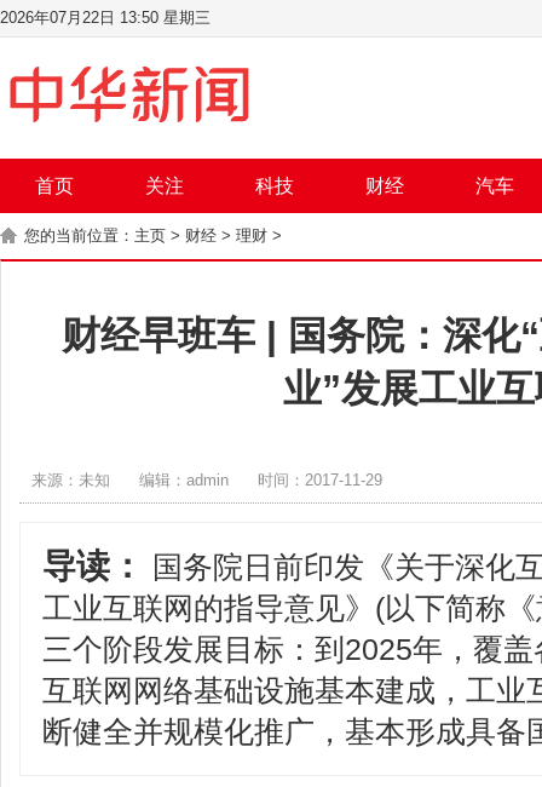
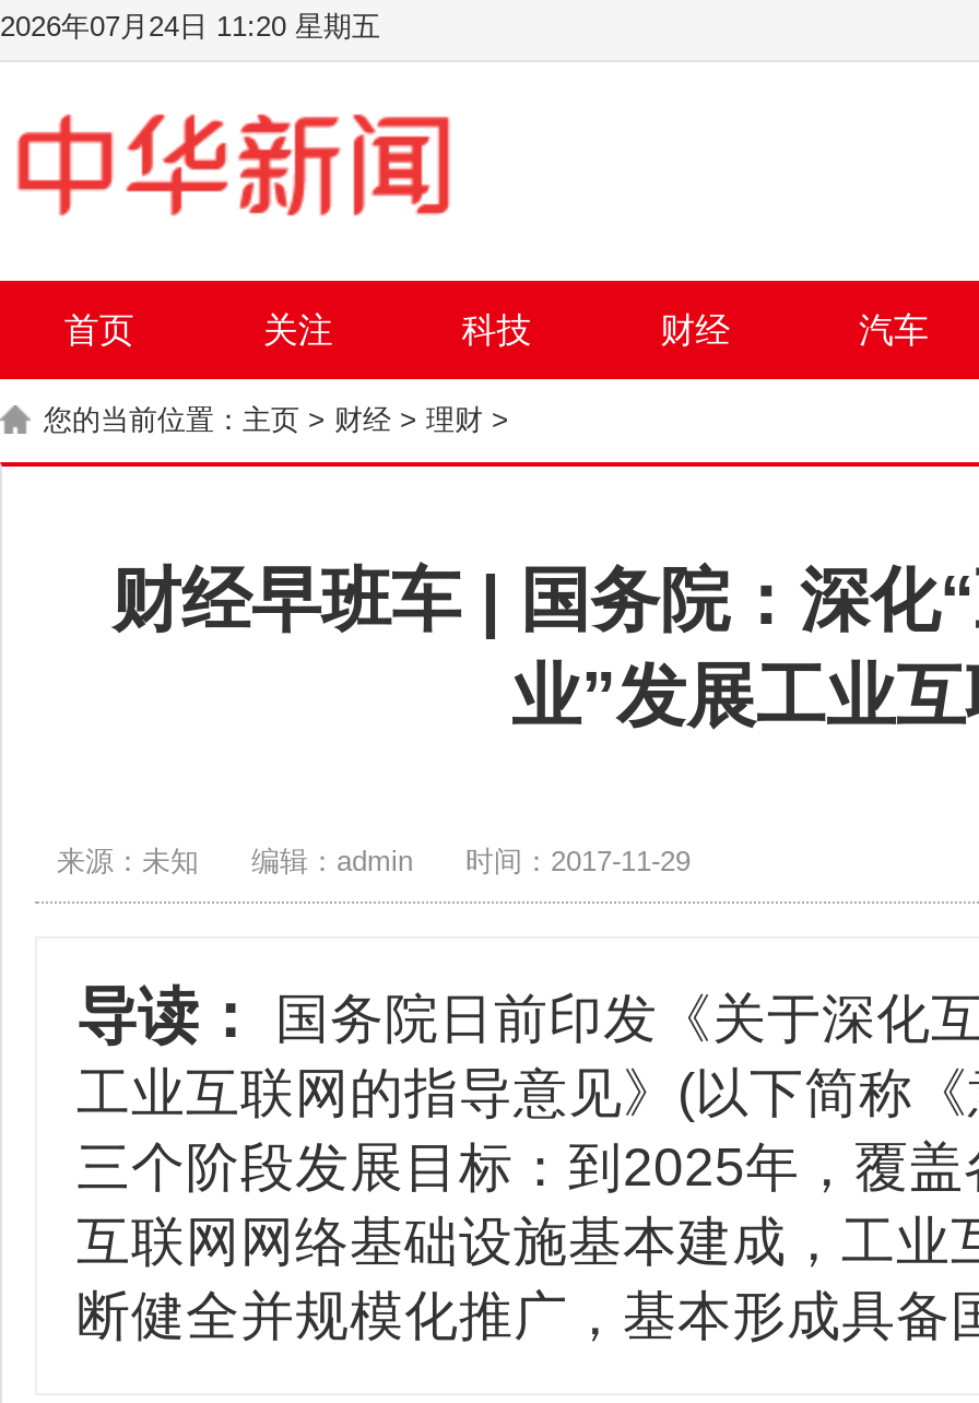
[0,8,211,27] 2026年07月22日 13:50 星期三 -> [0,10,380,43] 2026年07月24日 11:20 星期五

